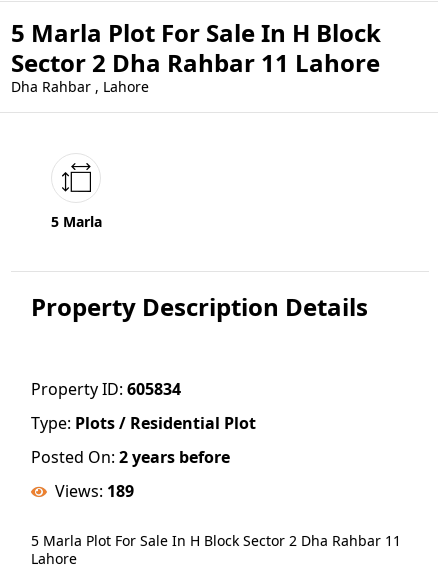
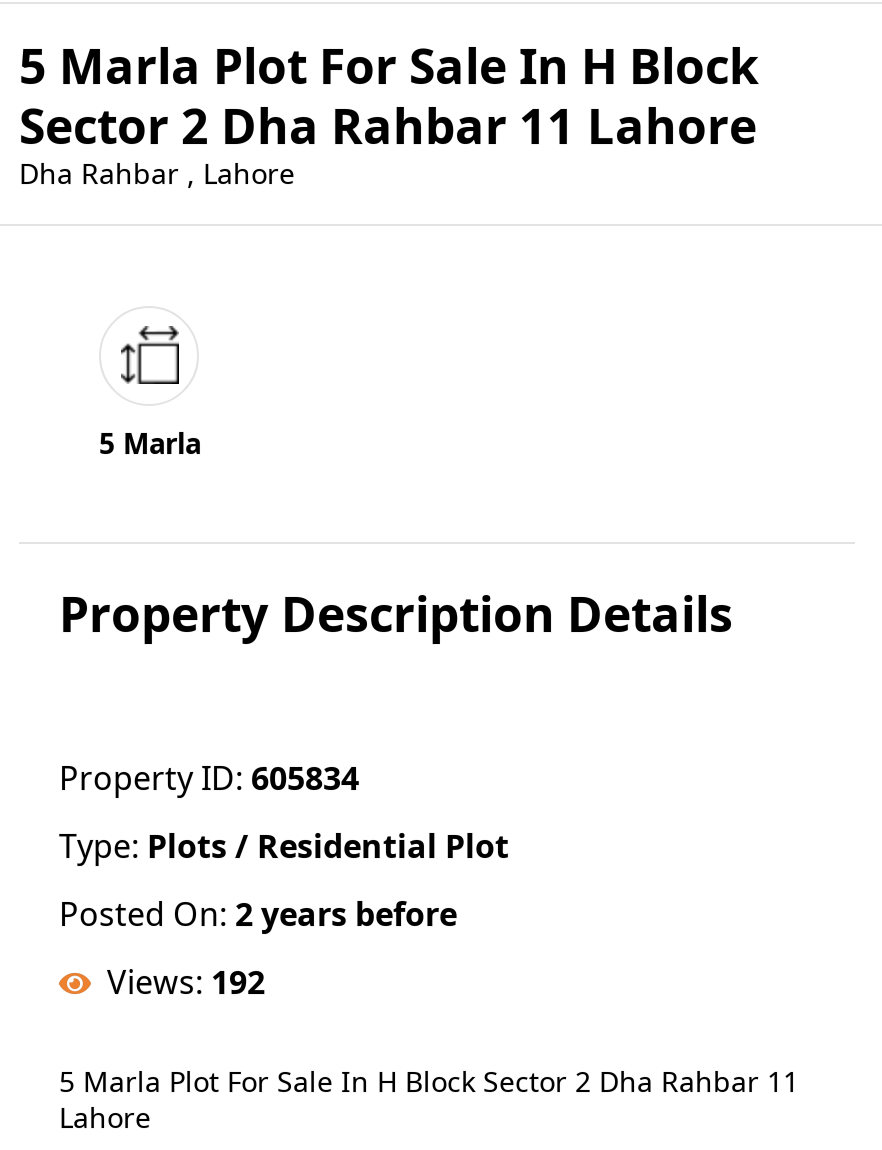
[55,480,134,502] Views: 189 -> [107,960,265,1004] Views: 192

